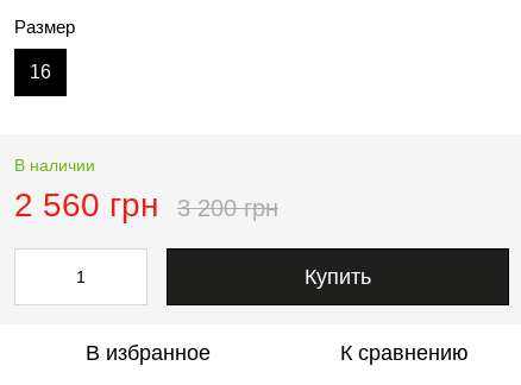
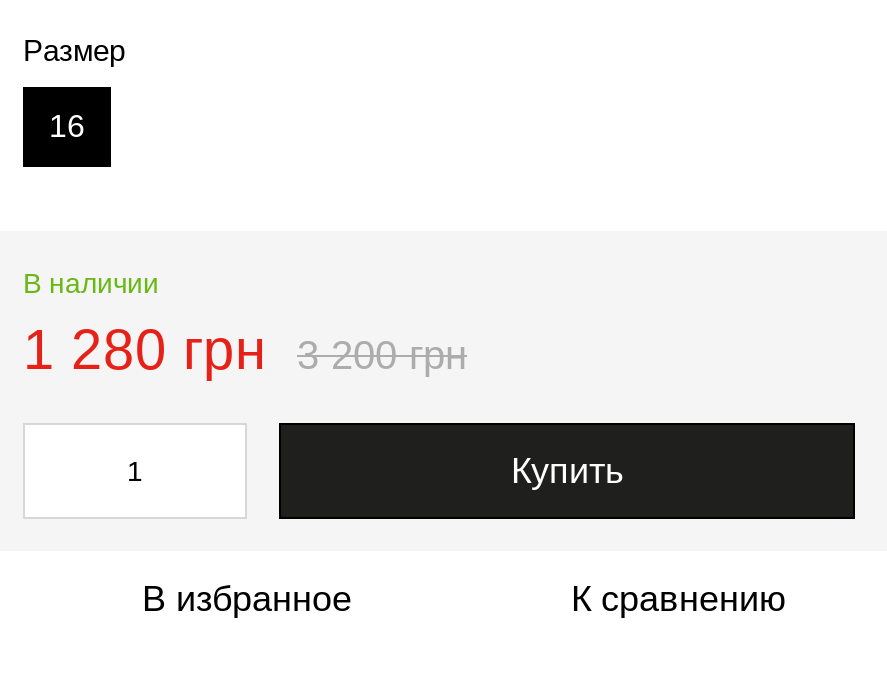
[14,186,278,223] 2 560 грн 3 200 грн -> [23,318,467,380] 1 280 грн 3 200 грн

